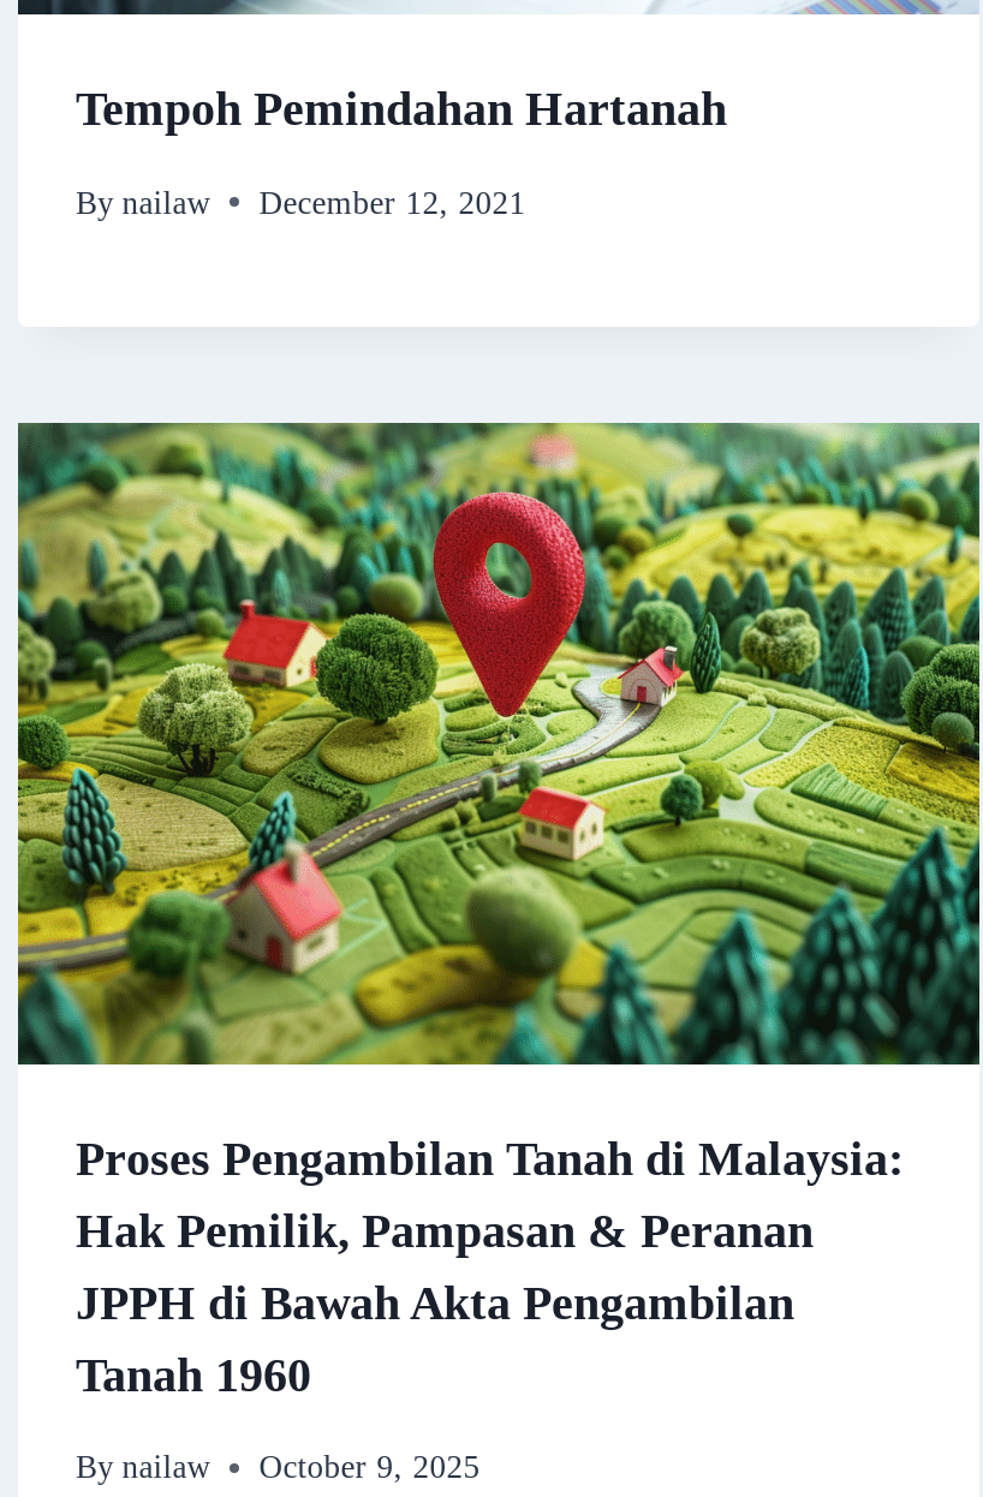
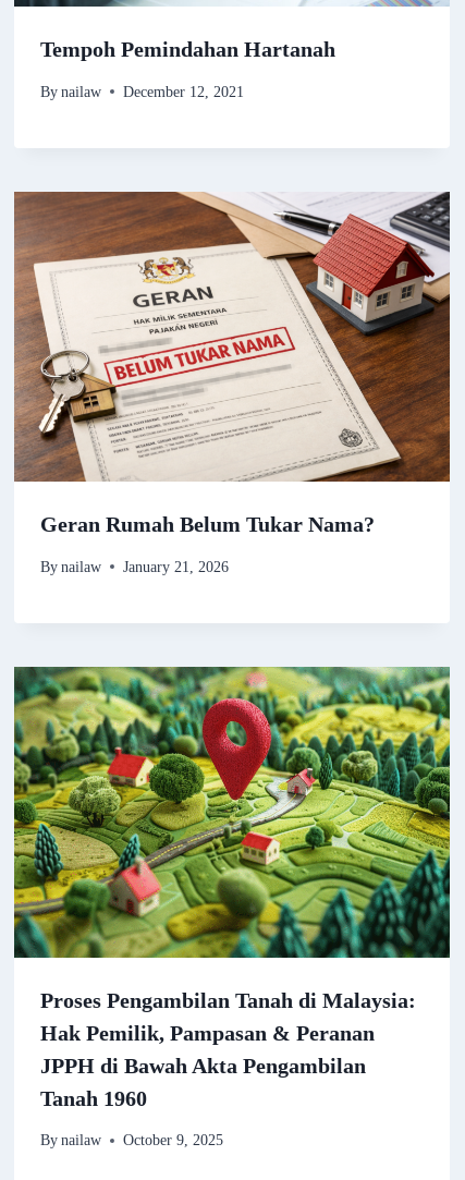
none -> [13,191,451,575] [image] | Geran Rumah Belum Tukar Nama? | By nailaw | January 21, 2026

